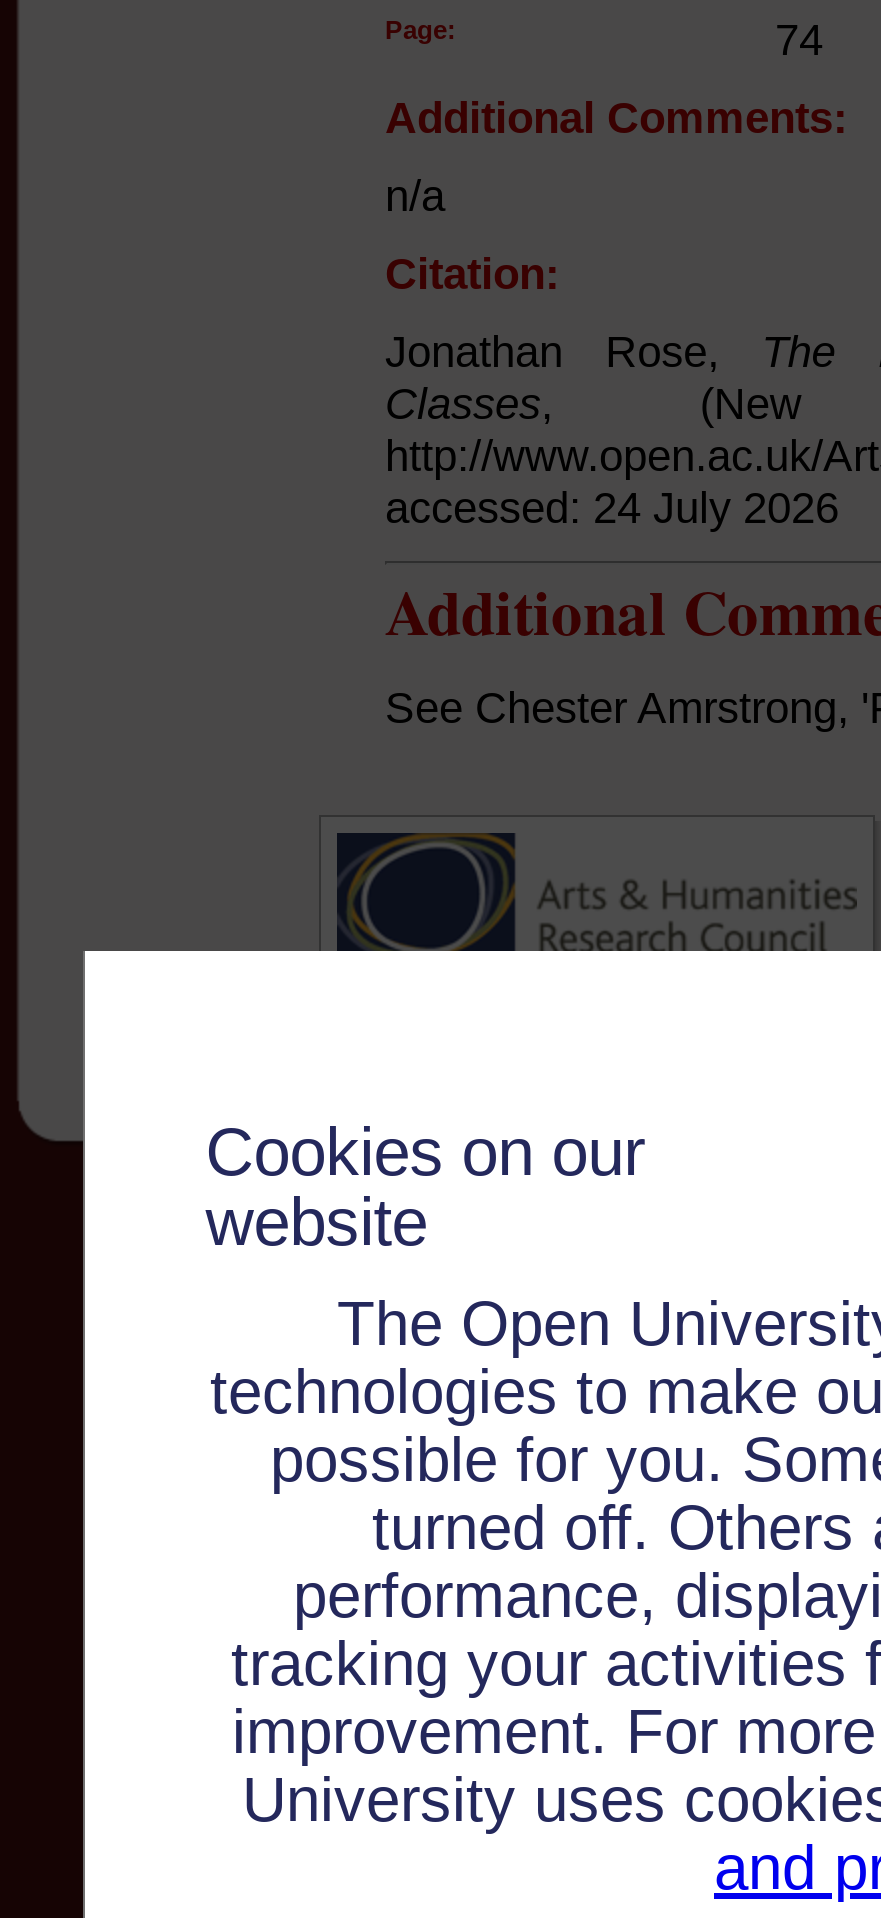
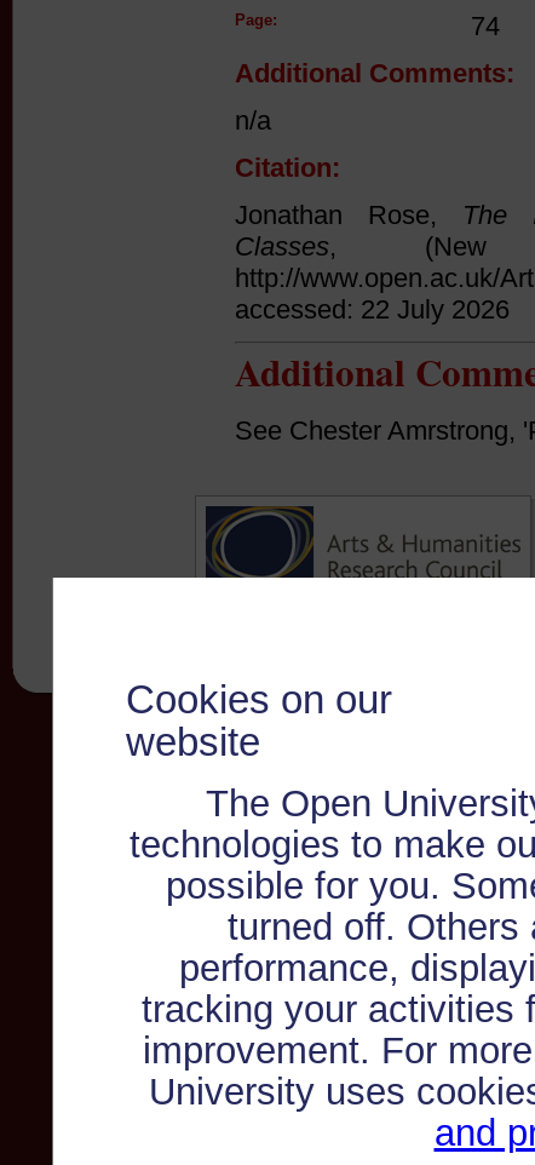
[385,483,839,533] accessed: 24 July 2026 -> [235,294,510,325] accessed: 22 July 2026

